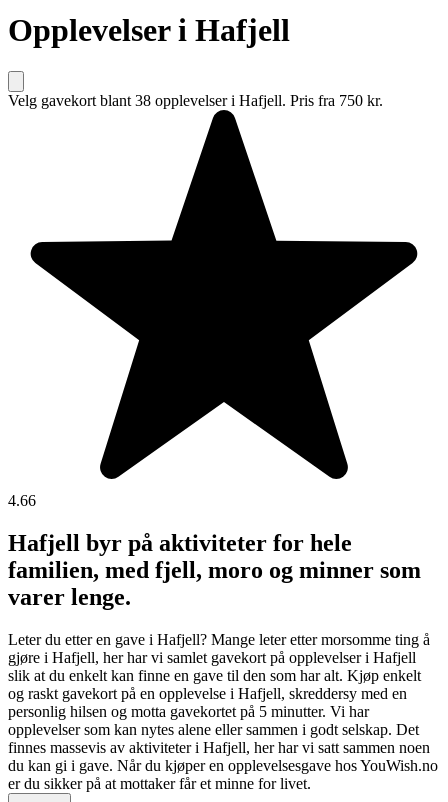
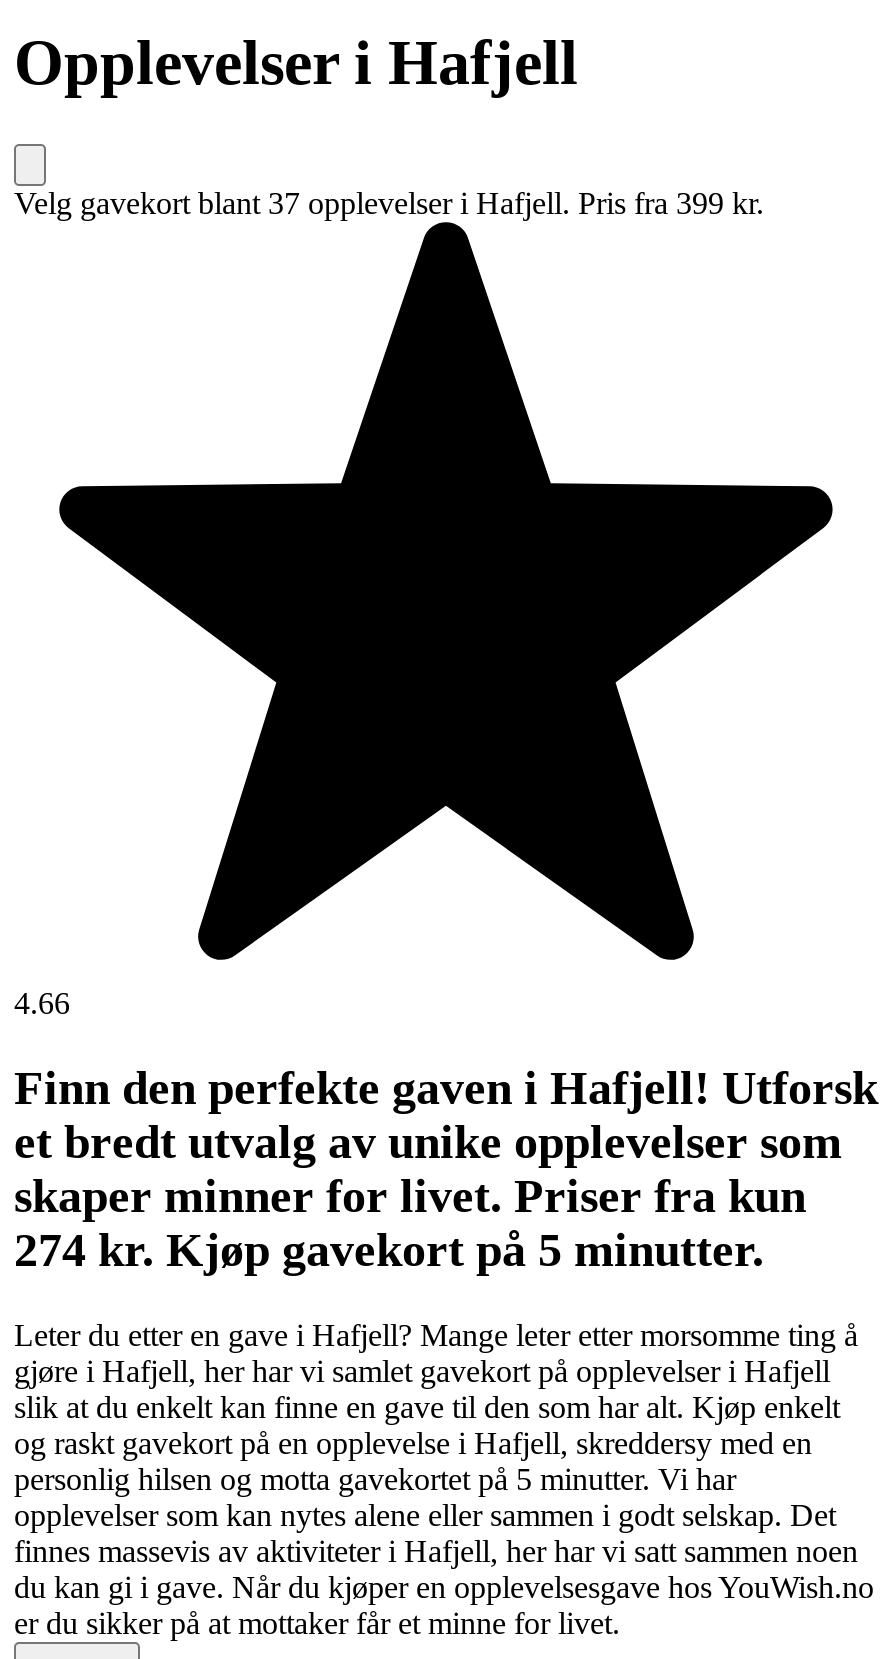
[8,92,383,109] Velg gavekort blant 38 opplevelser i Hafjell. Pris fra 750 kr. -> [14,186,764,220] Velg gavekort blant 37 opplevelser i Hafjell. Pris fra 399 kr.
[8,530,421,610] Hafjell byr på aktiviteter for hele | familien, med fjell, moro og minner som | varer lenge. -> [14,1062,878,1276] Finn den perfekte gaven i Hafjell! Utforsk | et bredt utvalg av unike opplevelser som | skaper minner for livet. Priser fra kun | 274 kr. Kjøp gavekort på 5 minutter.

